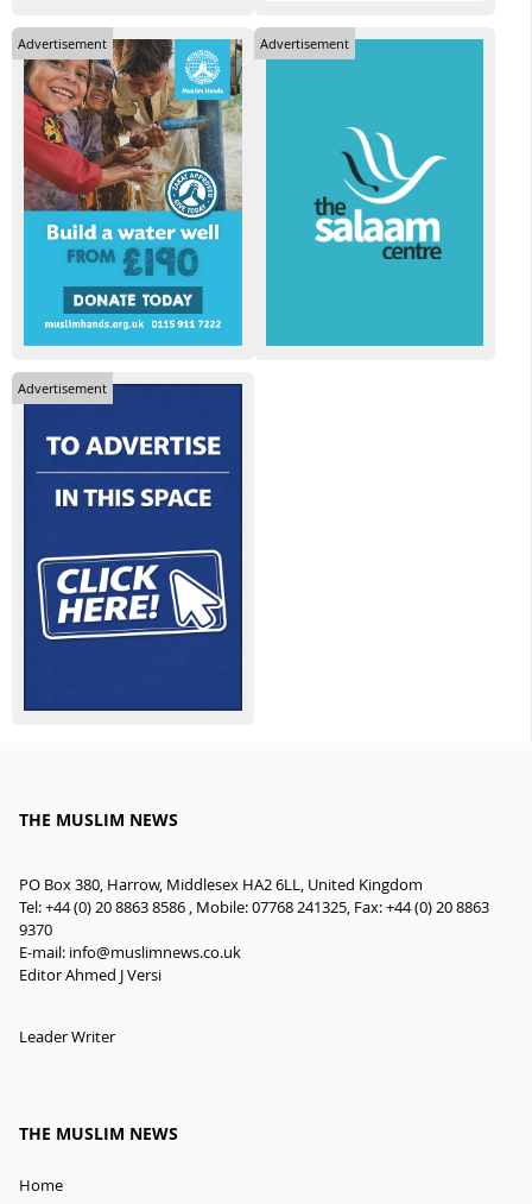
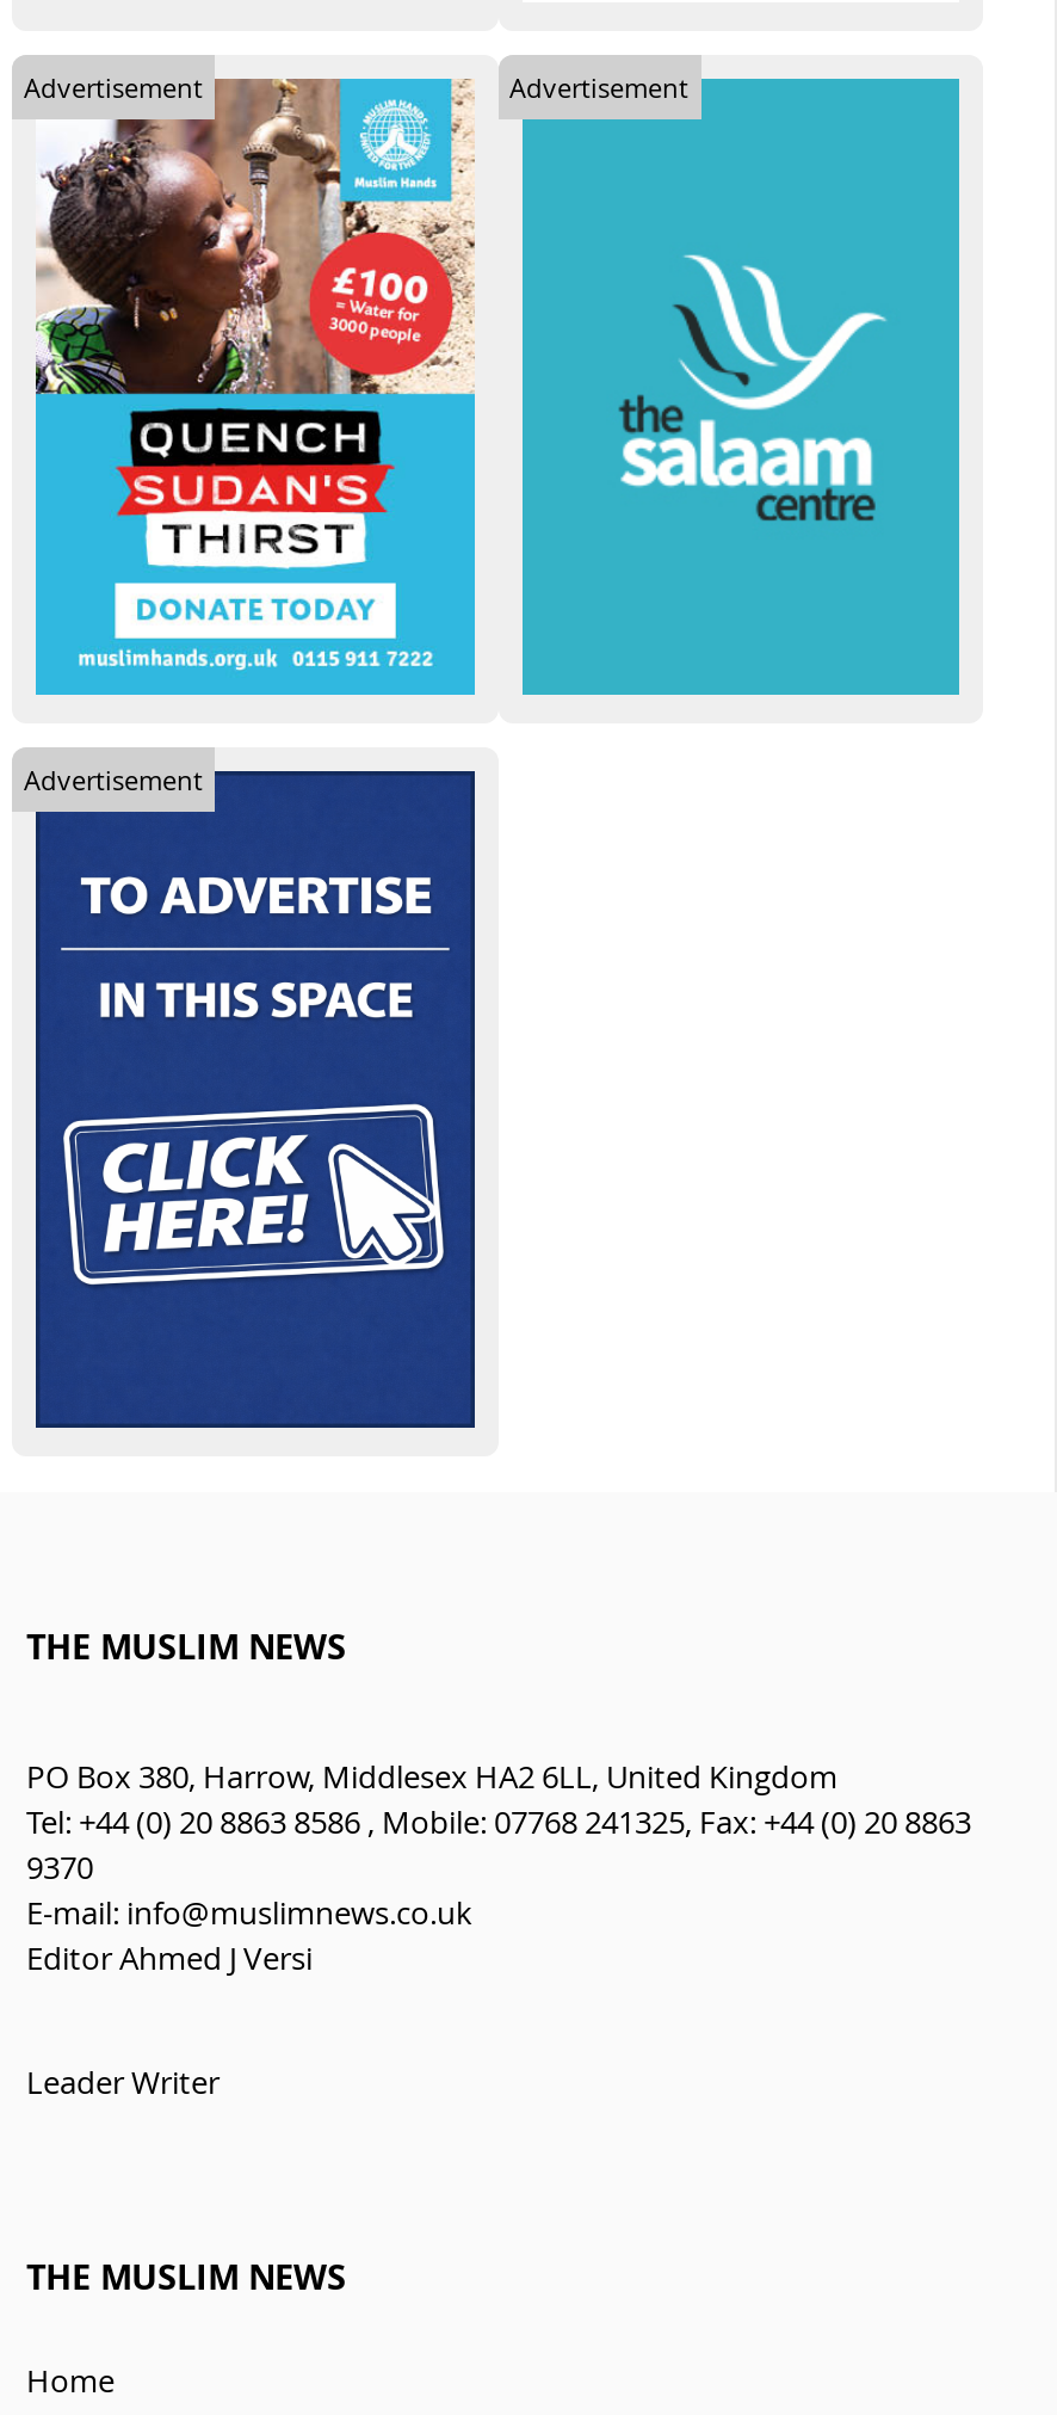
[23,38,243,333] [image] -> [33,76,477,671] [image]

